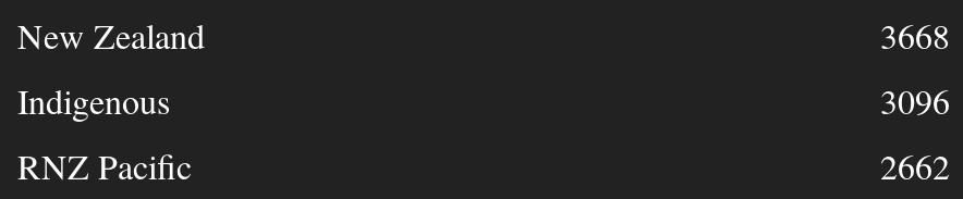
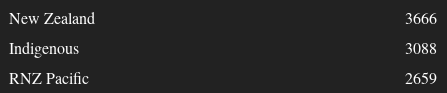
[880,11,950,57] 3668 -> [405,7,437,28] 3666
[880,77,950,122] 3096 -> [405,37,437,58] 3088
[880,142,950,187] 2662 -> [405,67,437,88] 2659

